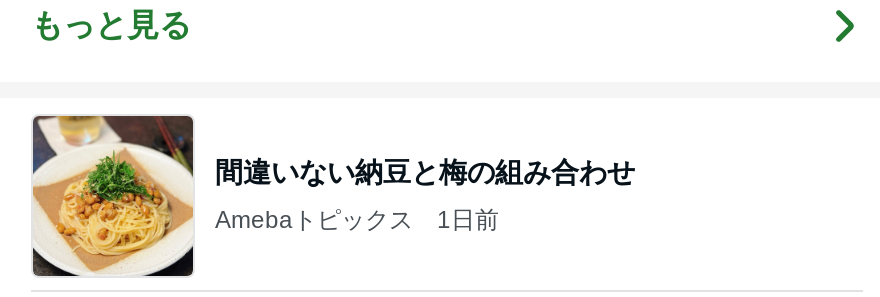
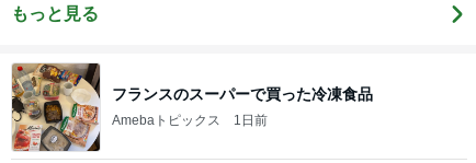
[31,114,635,278] [image] | 間違いない納豆と梅の組み合わせ -> [11,62,373,152] [image] | フランスのスーパーで買った冷凍食品

